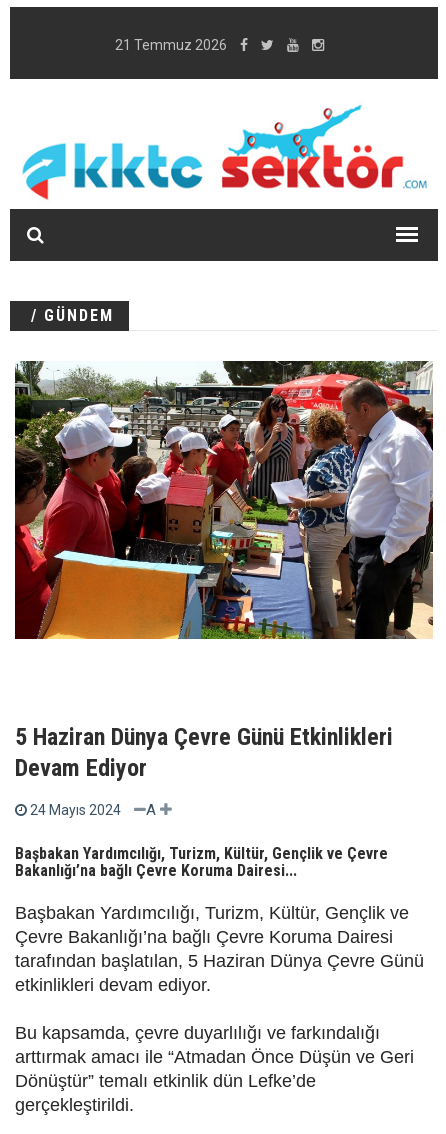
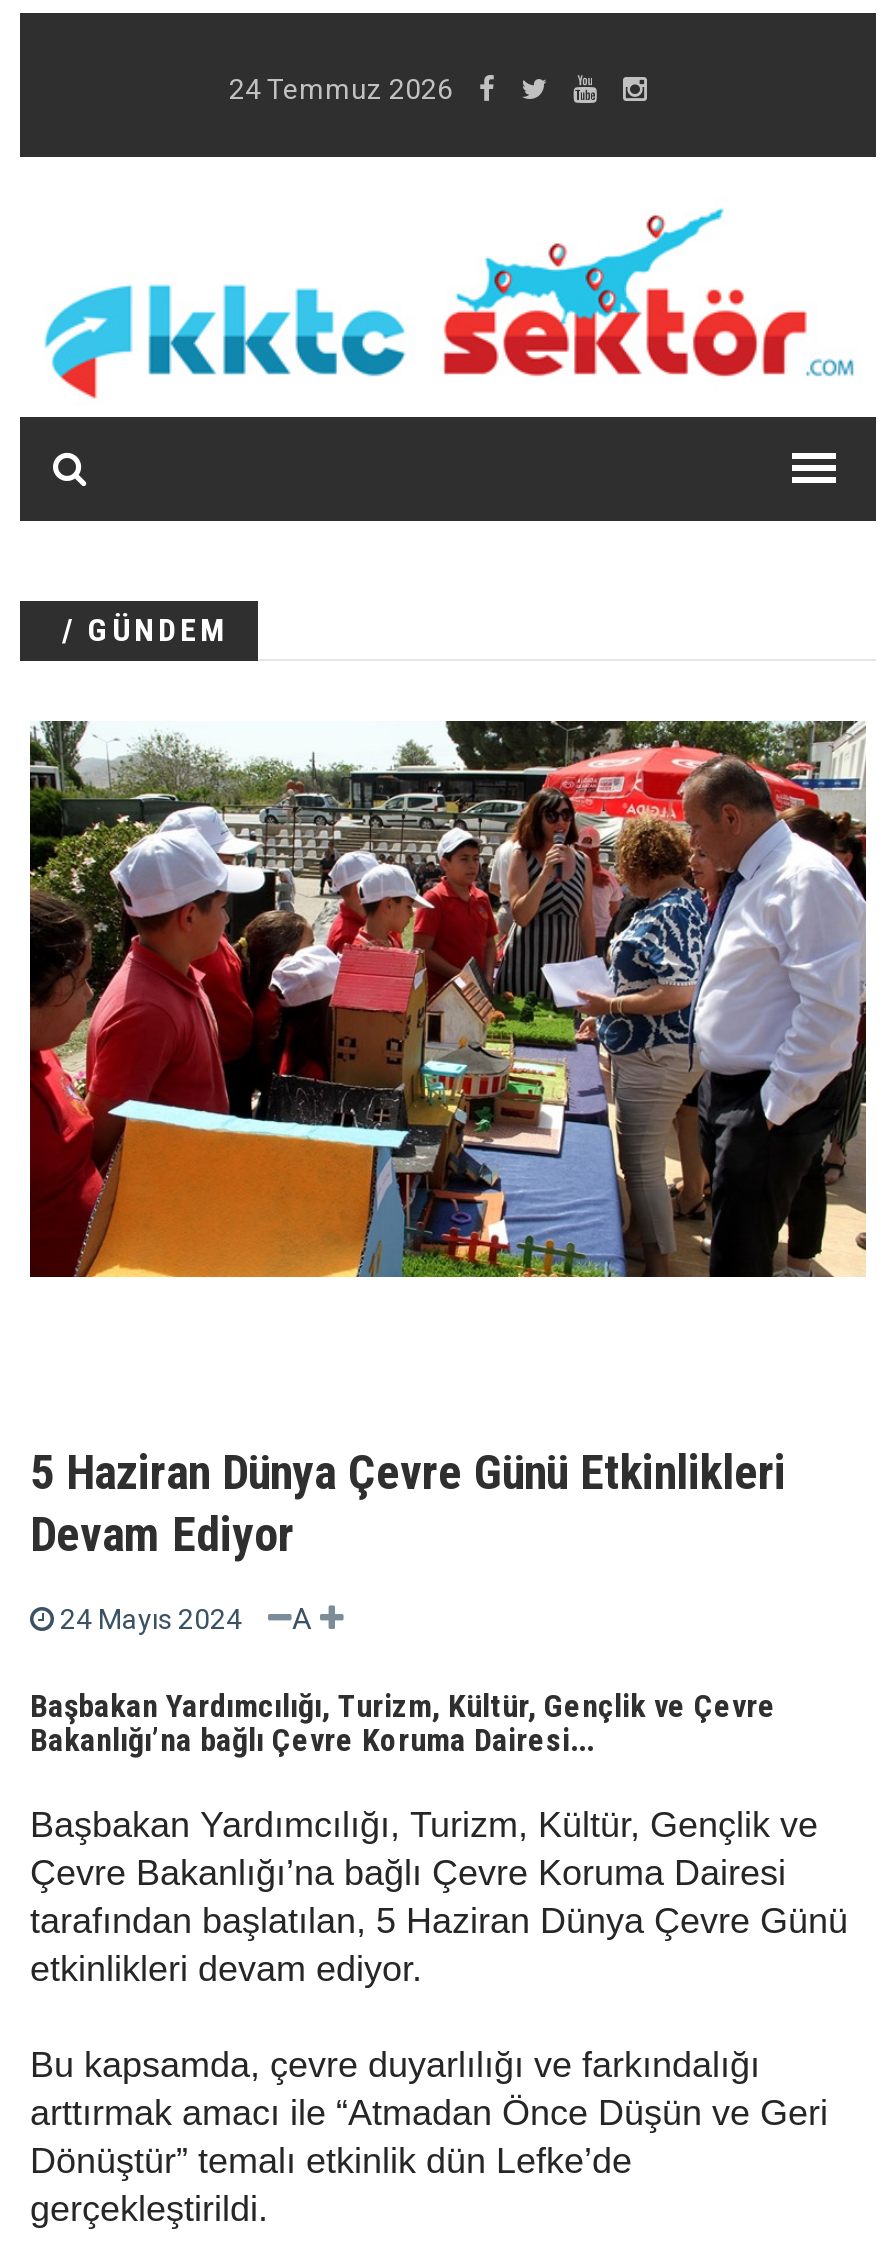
[114,37,226,53] 21 Temmuz 2026 -> [229,73,453,105] 24 Temmuz 2026

